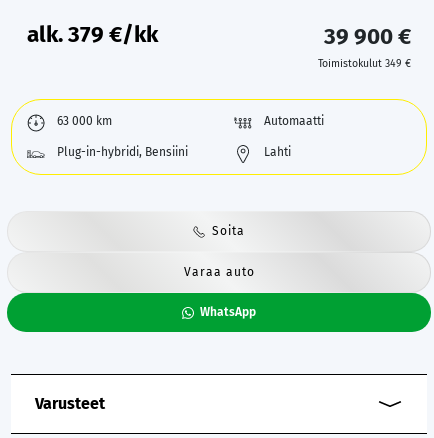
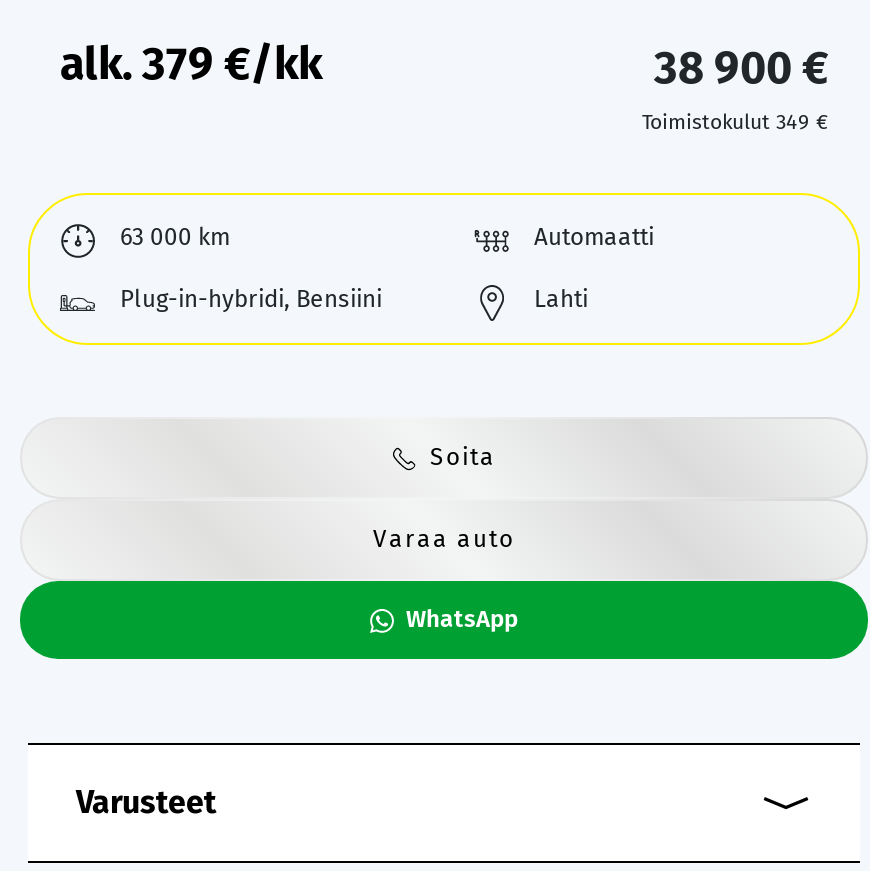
[324,23,411,50] 39 900 € -> [654,41,828,95] 38 900 €

